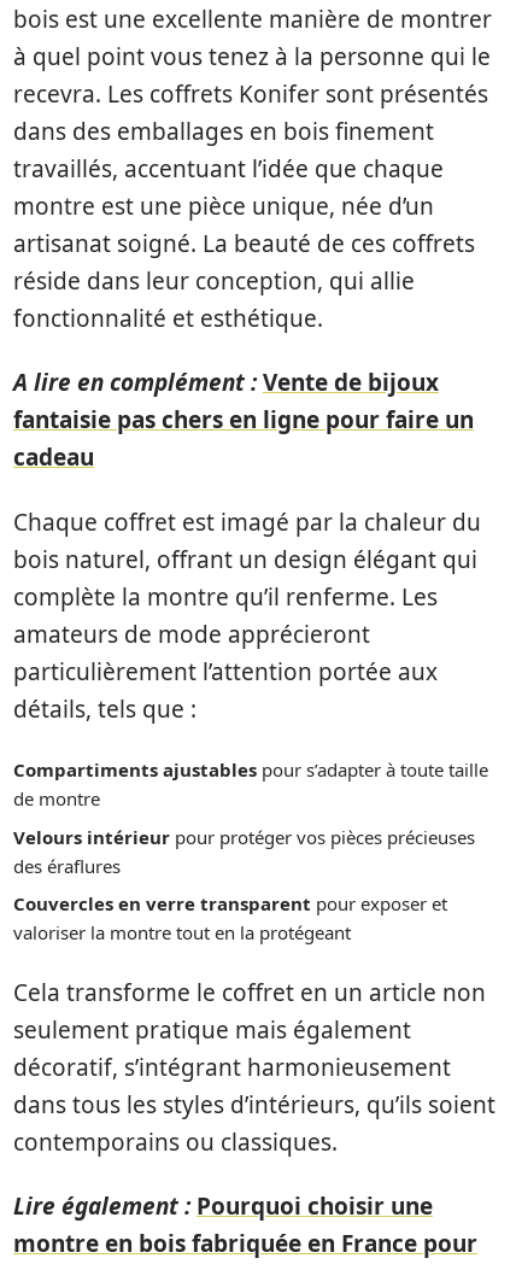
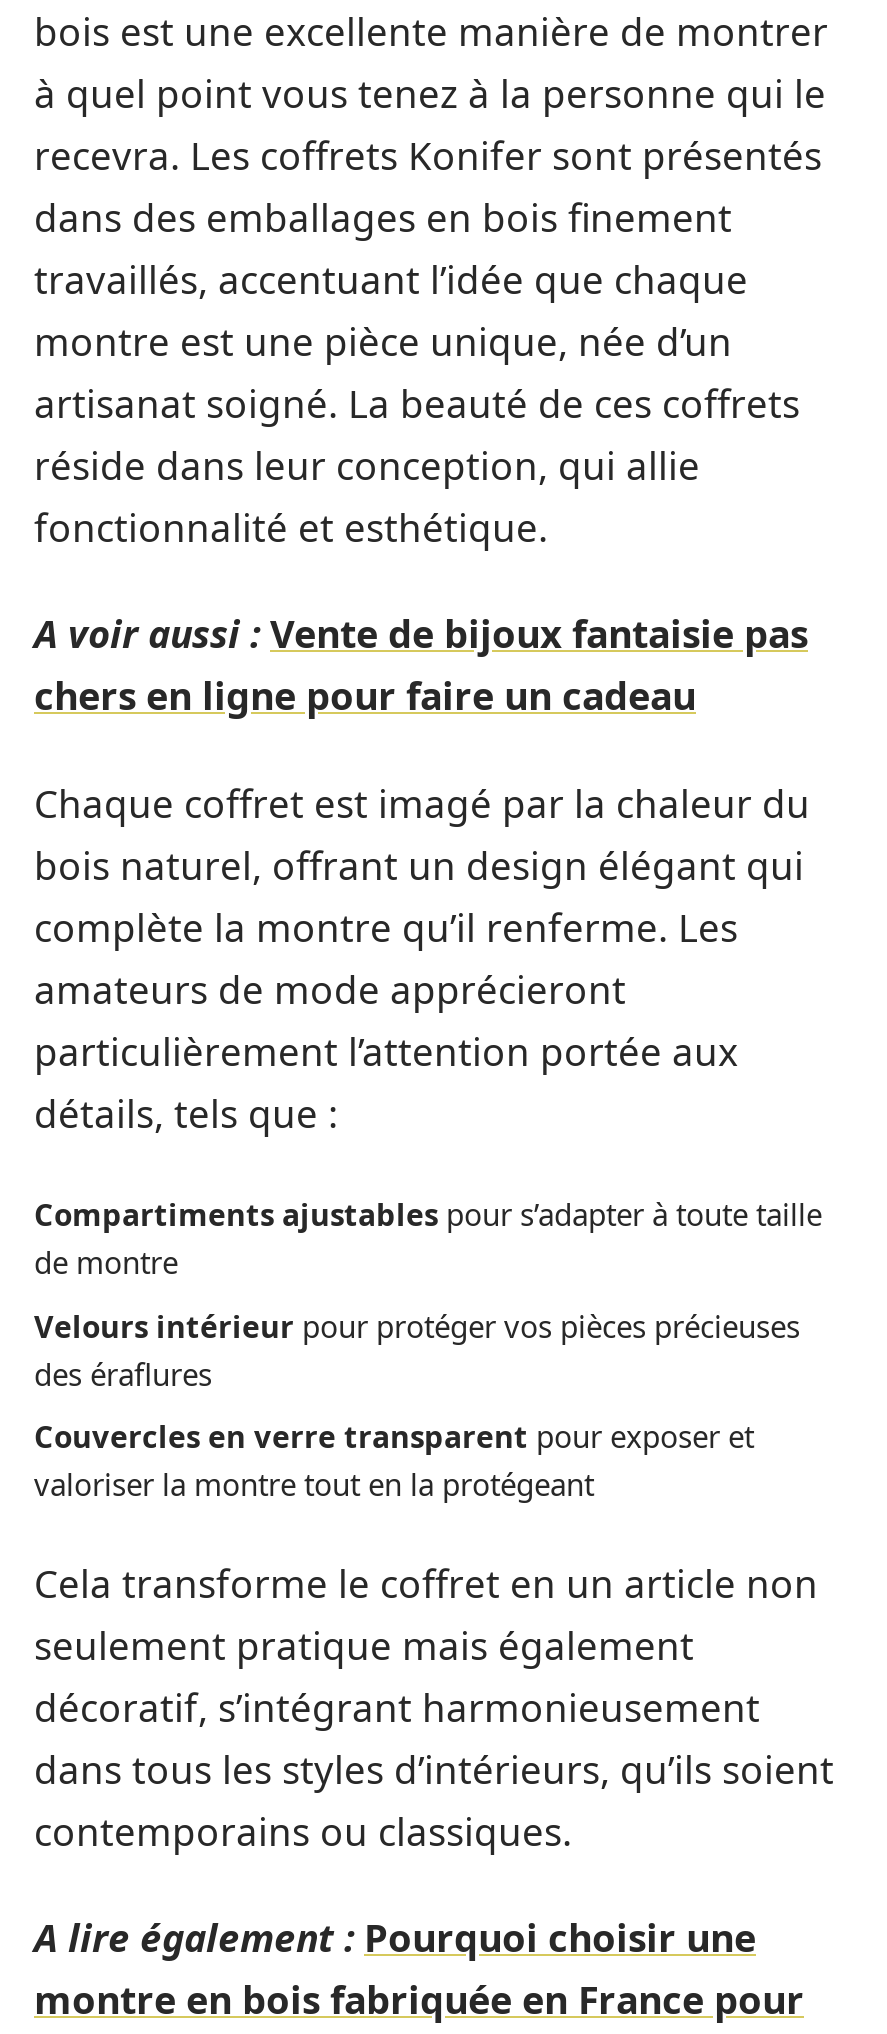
[13,367,474,473] A lire en complément : Vente de bijoux | fantaisie pas chers en ligne pour faire un | cadeau -> [34,608,808,722] A voir aussi : Vente de bijoux fantaisie pas | chers en ligne pour faire un cadeau
[13,1190,433,1222] Lire également : Pourquoi choisir une -> [34,1912,756,1964] A lire également : Pourquoi choisir une

